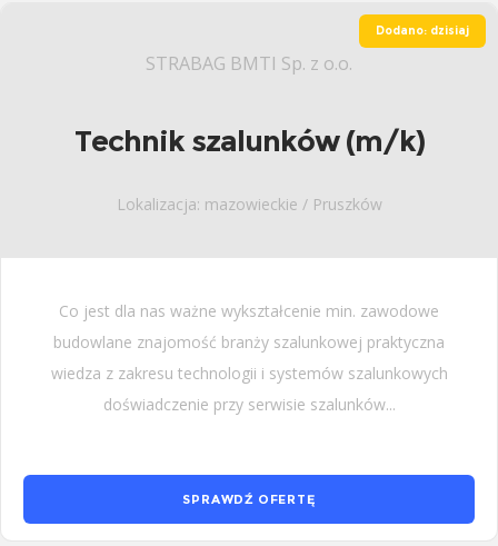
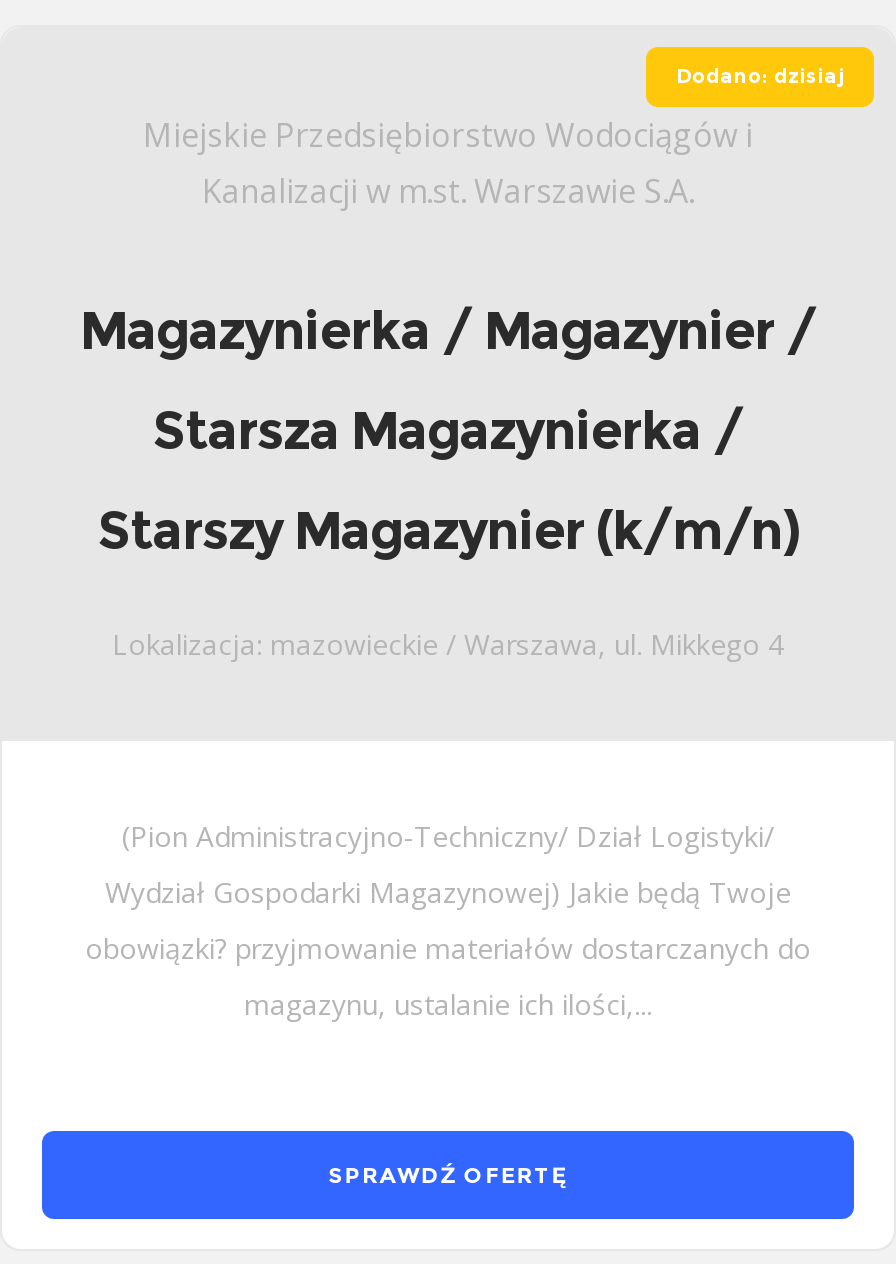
[74,51,424,215] STRABAG BMTI Sp. z o.o. | Technik szalunków (m/k) | Lokalizacja: mazowieckie / Pruszków -> [80,113,816,663] Miejskie Przedsiębiorstwo Wodociągów i | Kanalizacji w m.st. Warszawie S.A. | Magazynierka / Magazynier / | Starsza Magazynierka / | Starszy Magazynier (k/m/n) | Lokalizacja: mazowieckie / Warszawa, ul. Mikkego 4
[51,300,447,415] Co jest dla nas ważne wykształcenie min. zawodowe | budowlane znajomość branży szalunkowej praktyczna | wiedza z zakresu technologii i systemów szalunkowych | doświadczenie przy serwisie szalunków... -> [85,817,811,1023] (Pion Administracyjno-Techniczny/ Dział Logistyki/ | Wydział Gospodarki Magazynowej) Jakie będą Twoje | obowiązki? przyjmowanie materiałów dostarczanych do | magazynu, ustalanie ich ilości,...

